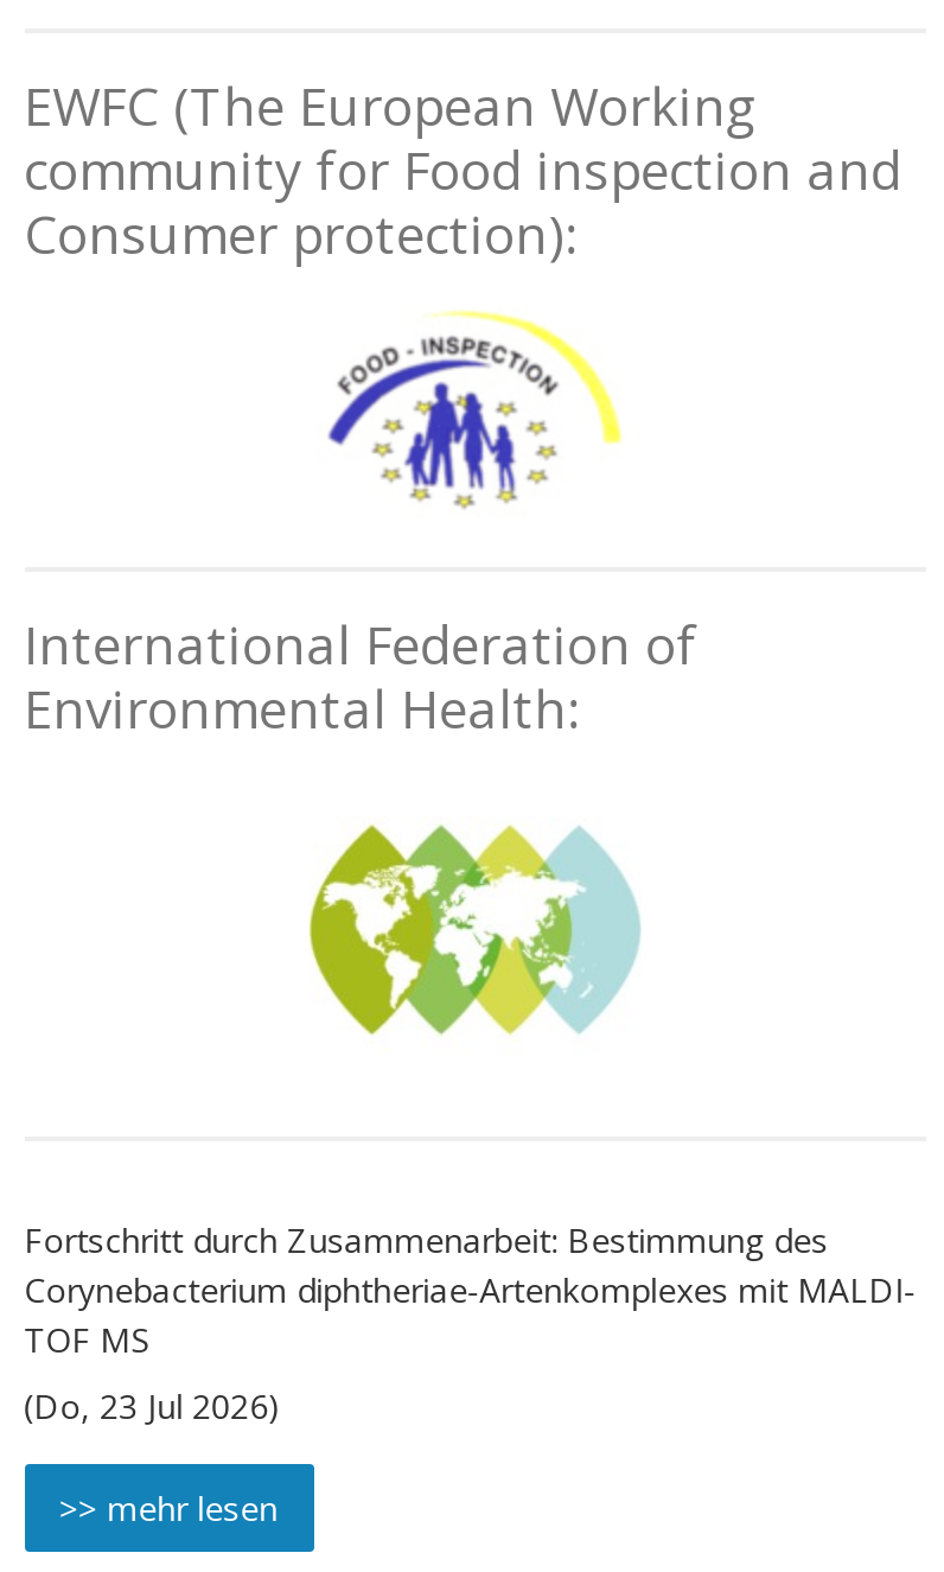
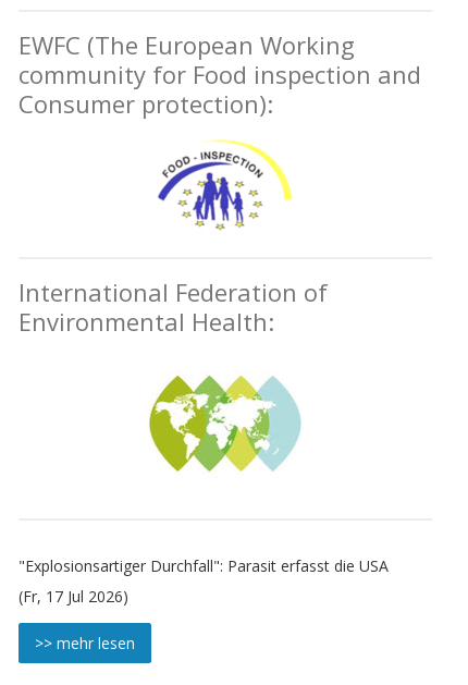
[24,1217,916,1362] Fortschritt durch Zusammenarbeit: Bestimmung des | Corynebacterium diphtheriae-Artenkomplexes mit MALDI- | TOF MS -> [18,555,388,576] "Explosionsartiger Durchfall": Parasit erfasst die USA
[24,1384,280,1429] (Do, 23 Jul 2026) -> [18,585,128,606] (Fr, 17 Jul 2026)

